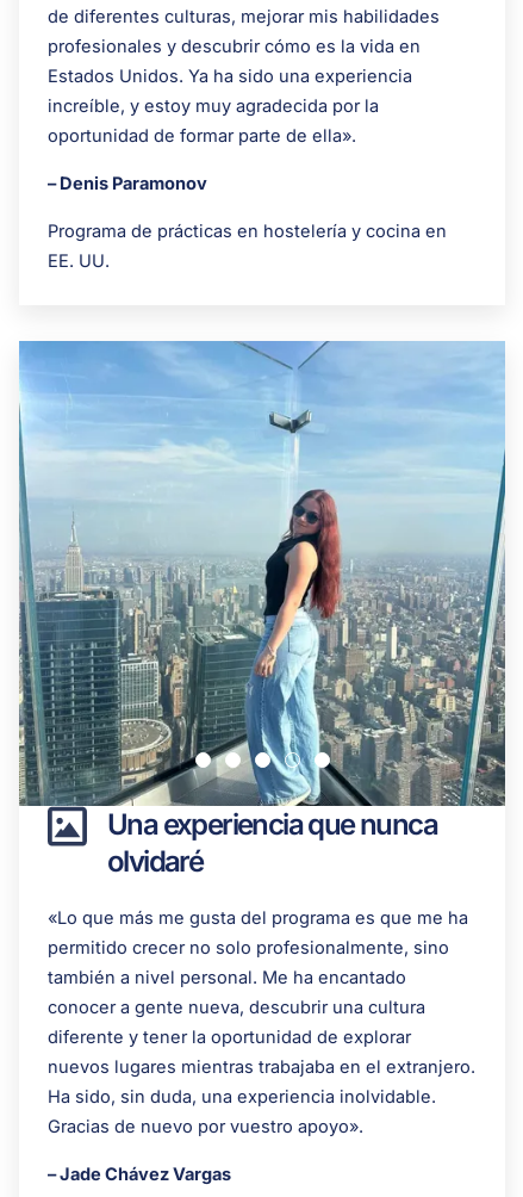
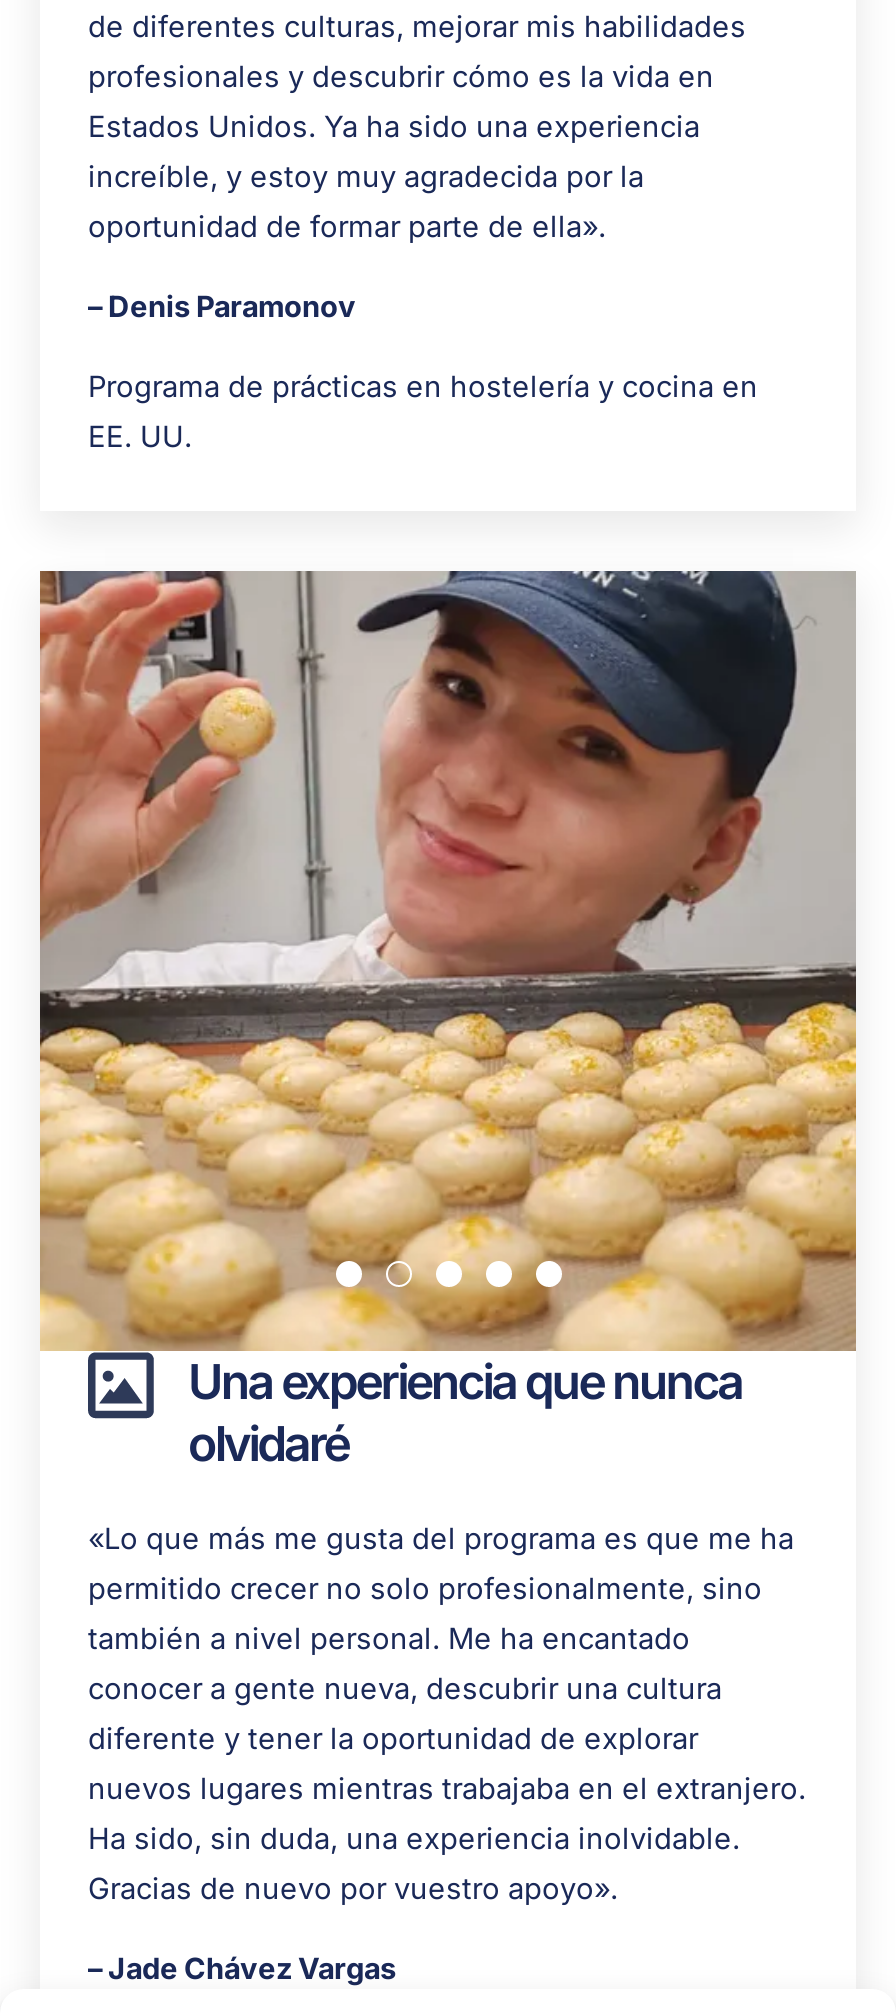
[18,340,506,807] [image] -> [38,569,858,1353] [image]

